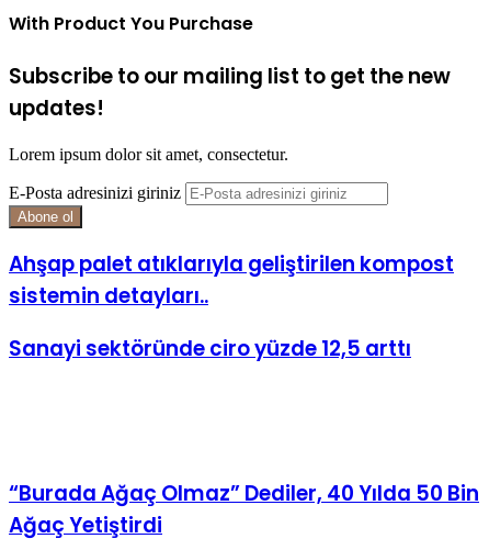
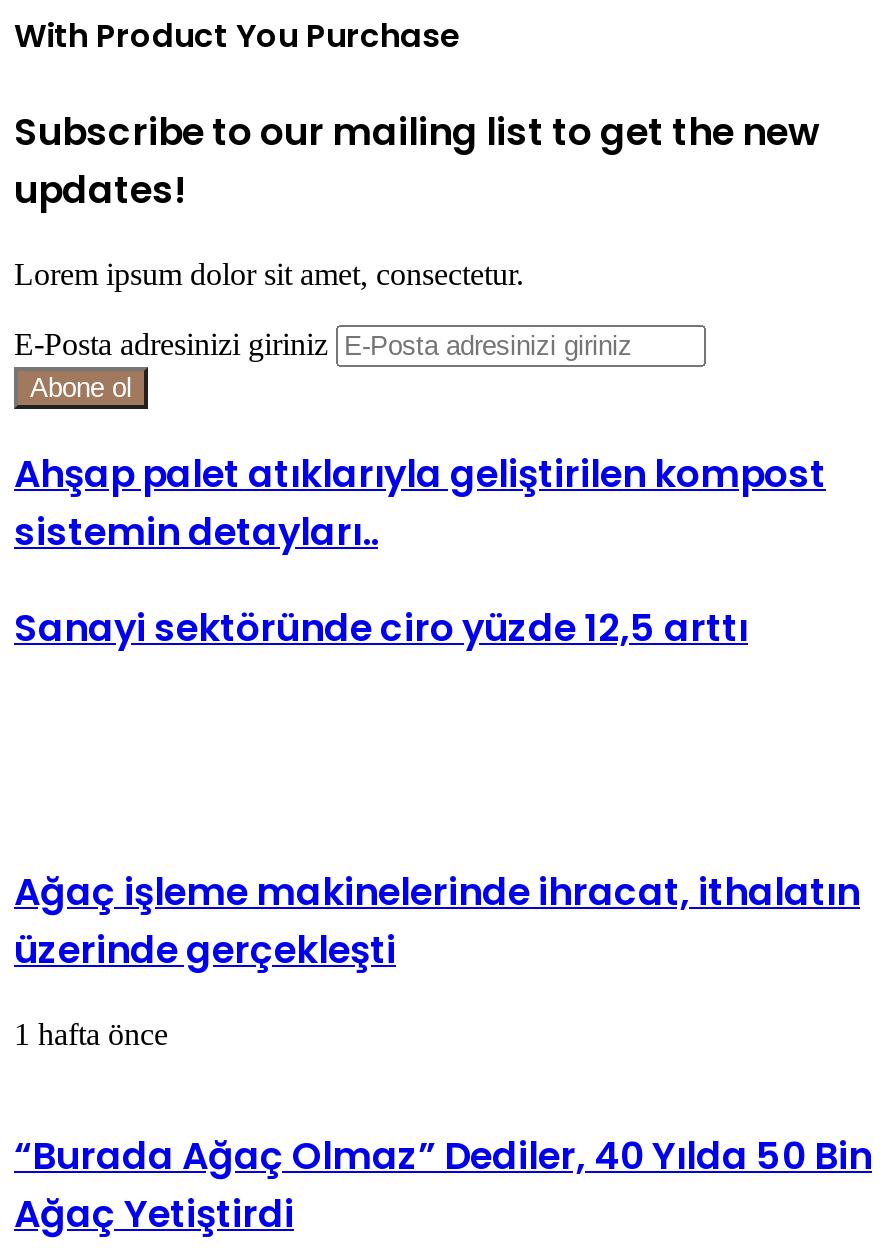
none -> [14,865,860,1051] Ağaç işleme makinelerinde ihracat, ithalatın | üzerinde gerçekleşti | 1 hafta önce

